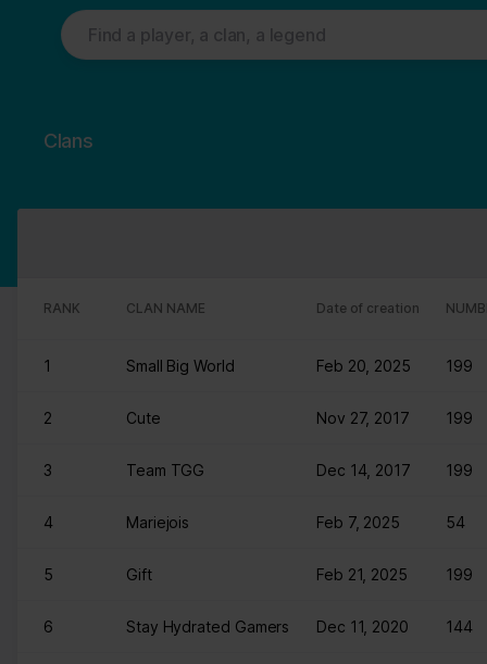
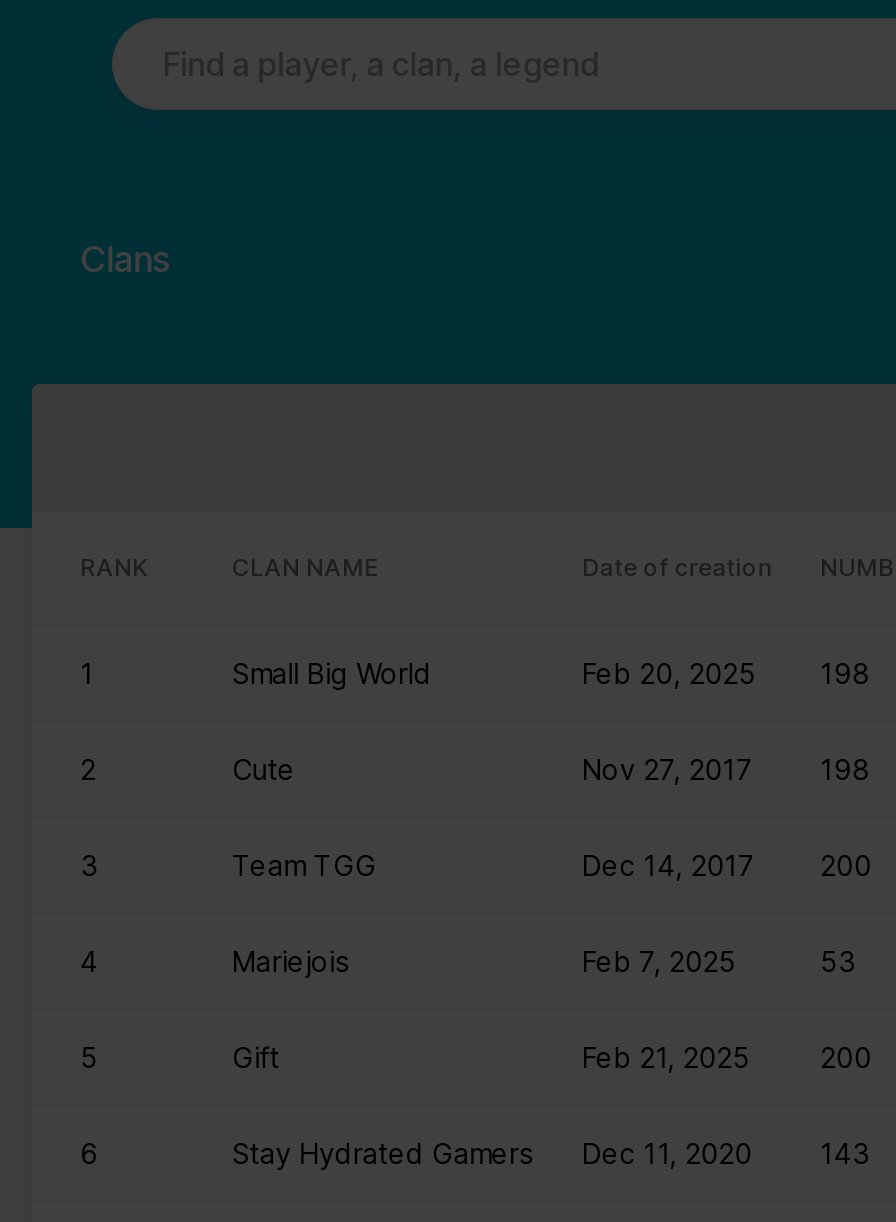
[446,356,473,375] 199 -> [820,656,870,690] 198
[316,409,473,427] Nov 27, 2017 199 -> [582,752,870,786] Nov 27, 2017 198
[316,461,473,479] Dec 14, 2017 199 -> [582,848,872,882] Dec 14, 2017 200
[446,513,465,531] 54 -> [820,944,854,978] 53
[446,565,473,584] 199 -> [820,1040,872,1074] 200
[446,617,473,636] 144 -> [820,1136,868,1170] 143

